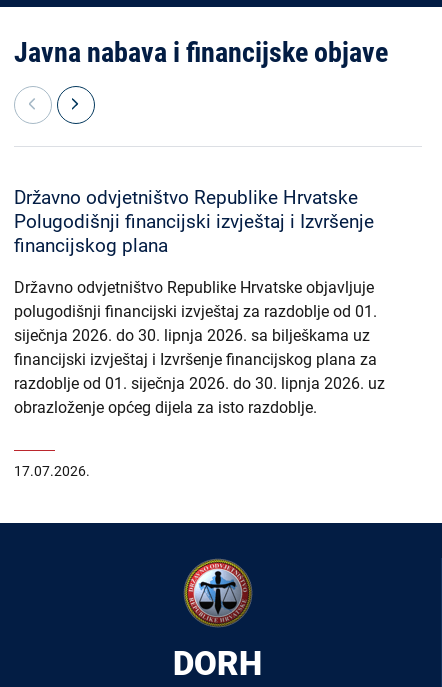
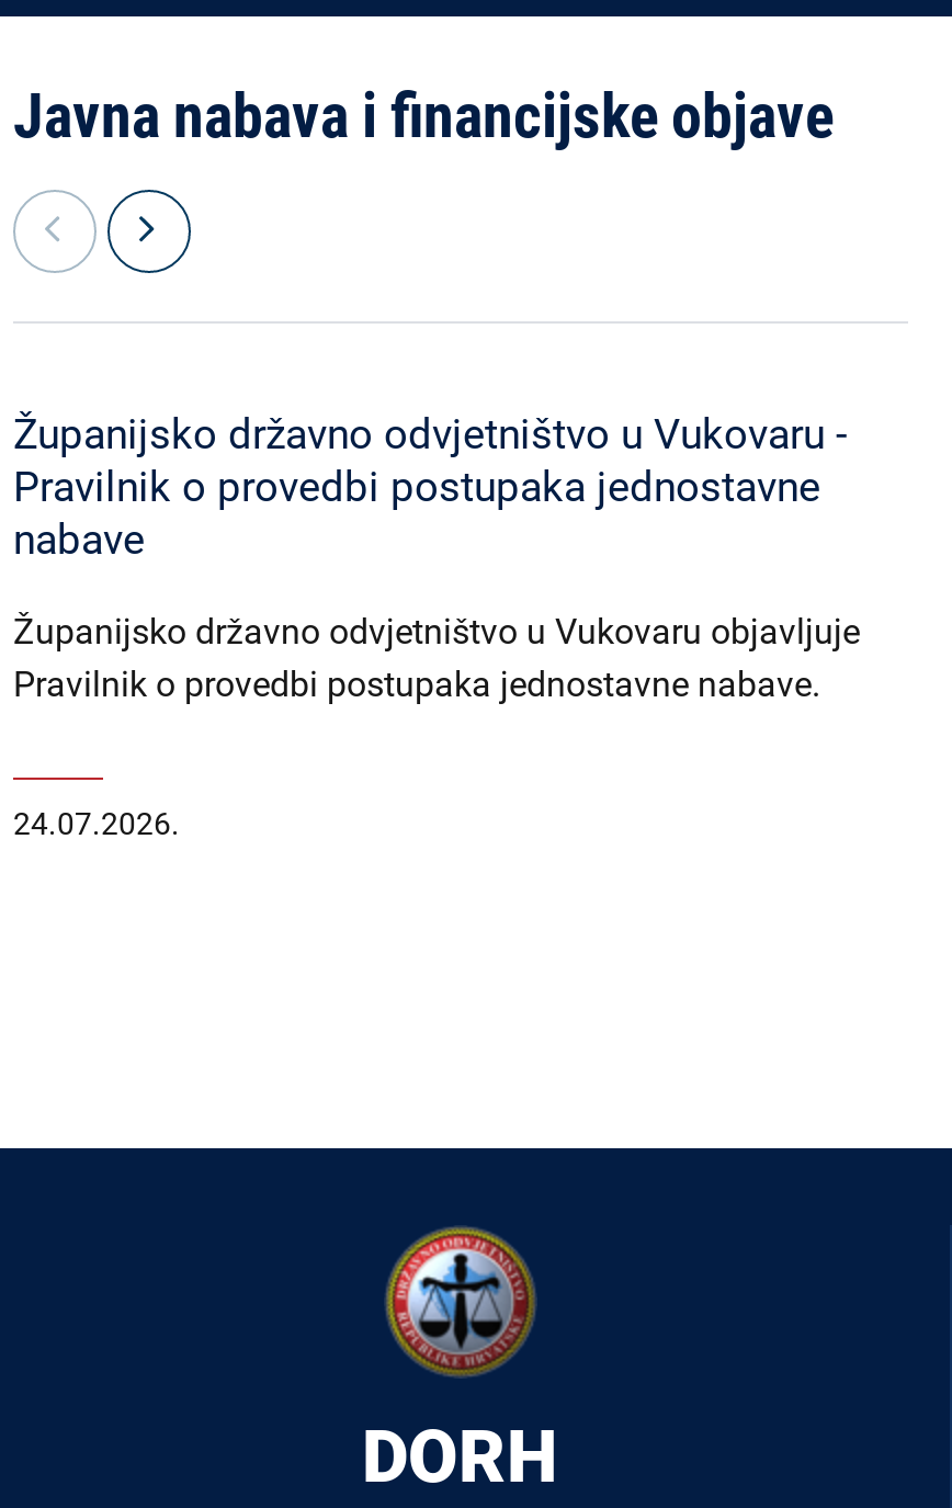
[14,186,374,257] Državno odvjetništvo Republike Hrvatske | Polugodišnji financijski izvještaj i Izvršenje | financijskog plana -> [13,409,847,565] Županijsko državno odvjetništvo u Vukovaru - | Pravilnik o provedbi postupaka jednostavne | nabave
[14,278,385,417] Državno odvjetništvo Republike Hrvatske objavljuje | polugodišnji financijski izvještaj za razdoblje od 01. | siječnja 2026. do 30. lipnja 2026. sa bilješkama uz | financijski izvještaj i Izvršenje financijskog plana za | razdoblje od 01. siječnja 2026. do 30. lipnja 2026. uz | obrazloženje općeg dijela za isto razdoblje. -> [13,611,860,705] Županijsko državno odvjetništvo u Vukovaru objavljuje | Pravilnik o provedbi postupaka jednostavne nabave.
[14,463,90,479] 17.07.2026. -> [13,806,180,841] 24.07.2026.

